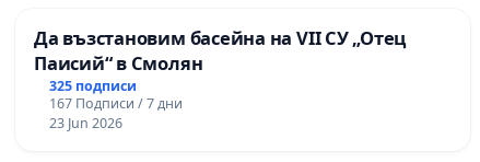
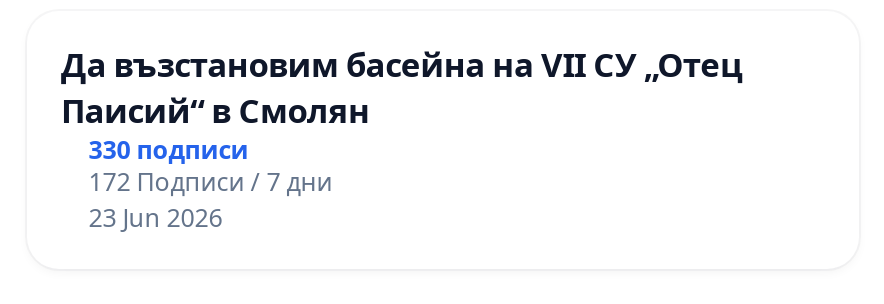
[49,76,136,95] 325 подписи -> [89,134,249,168] 330 подписи
[49,94,182,112] 167 Подписи / 7 дни -> [89,166,333,200] 172 Подписи / 7 дни

